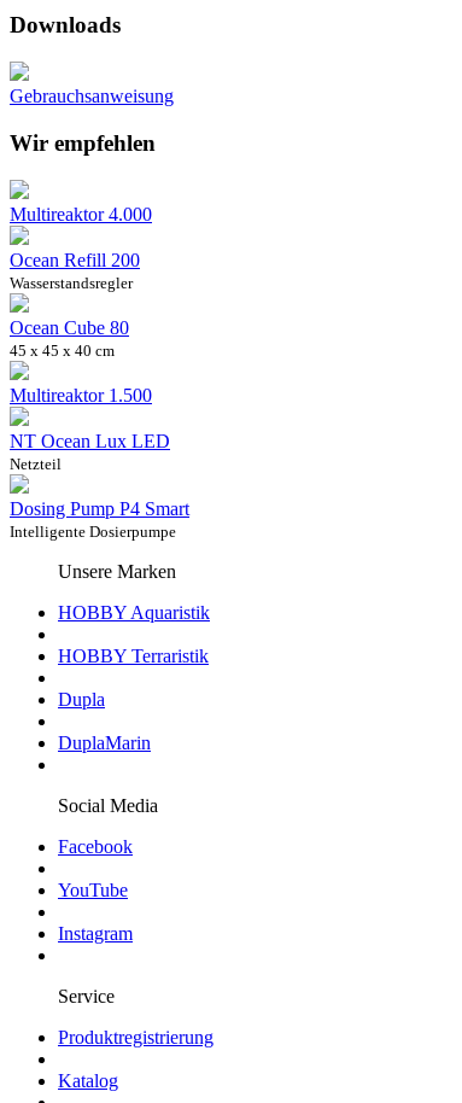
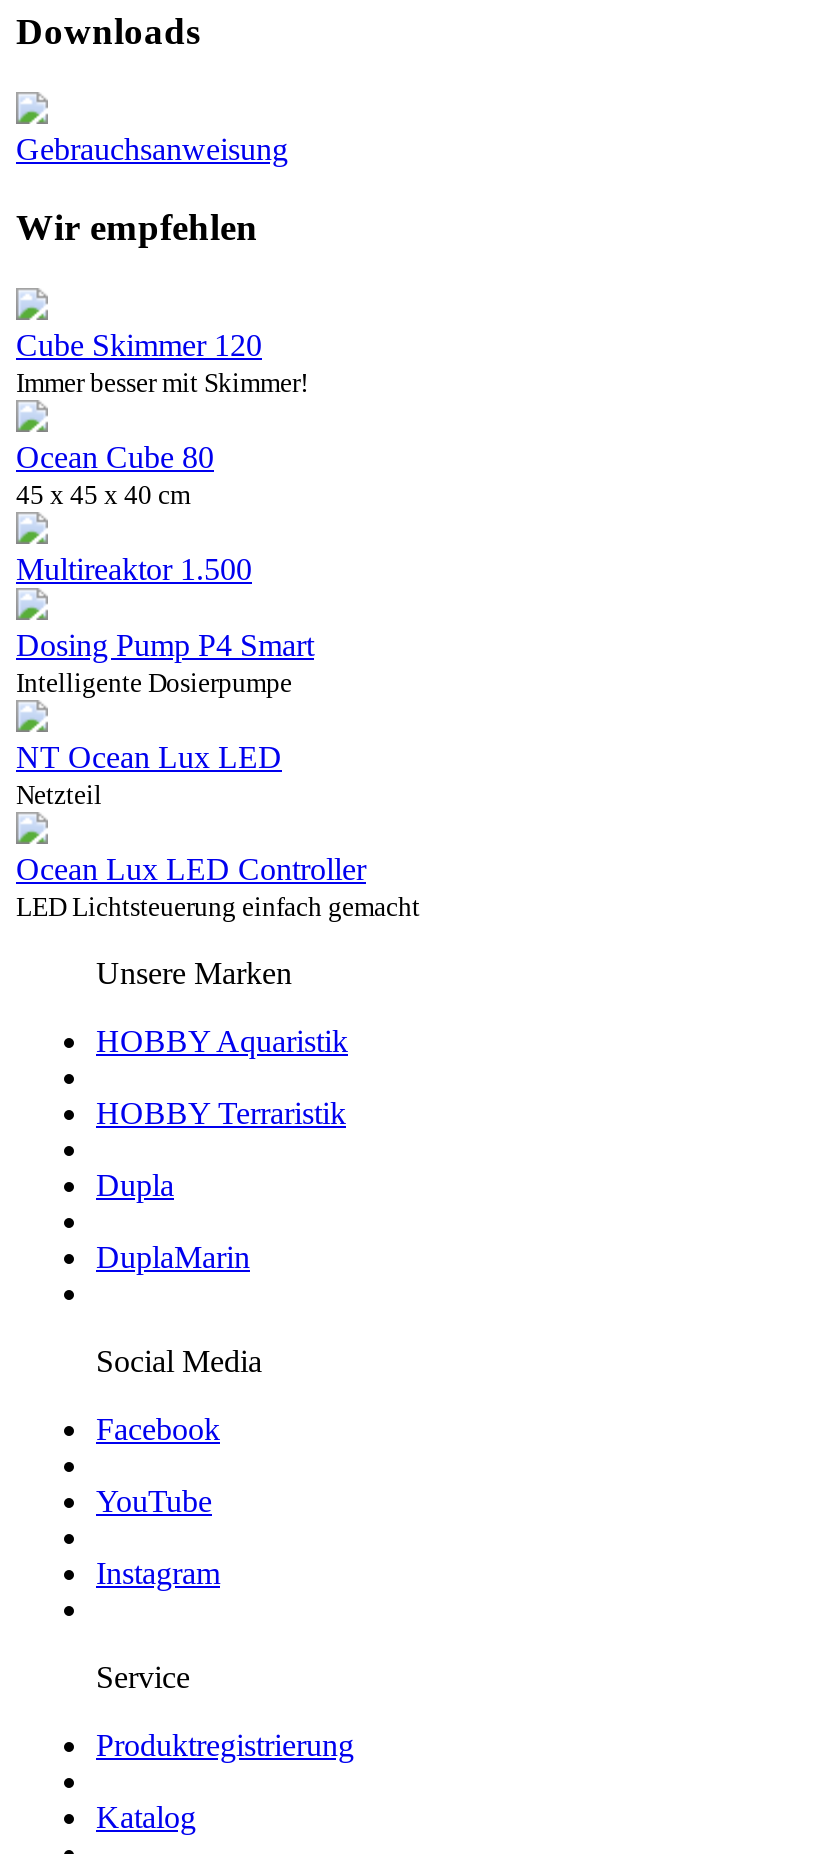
[10,203,152,291] Multireaktor 4.000 | Ocean Refill 200 | Wasserstandsregler -> [16,327,308,397] Cube Skimmer 120 | Immer besser mit Skimmer!
moved [10,317,152,405] -> [16,439,252,585]: Ocean Cube 80 | 45 x 45 x 40 cm | Multireaktor 1.500
none -> [16,851,420,921] Ocean Lux LED Controller | LED Lichtsteuerung einfach gemacht
moved [10,498,189,540] -> [16,627,314,697]: Dosing Pump P4 Smart | Intelligente Dosierpumpe

